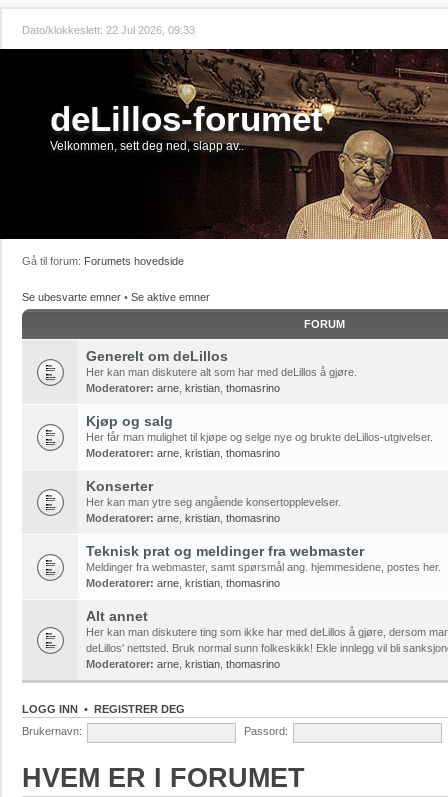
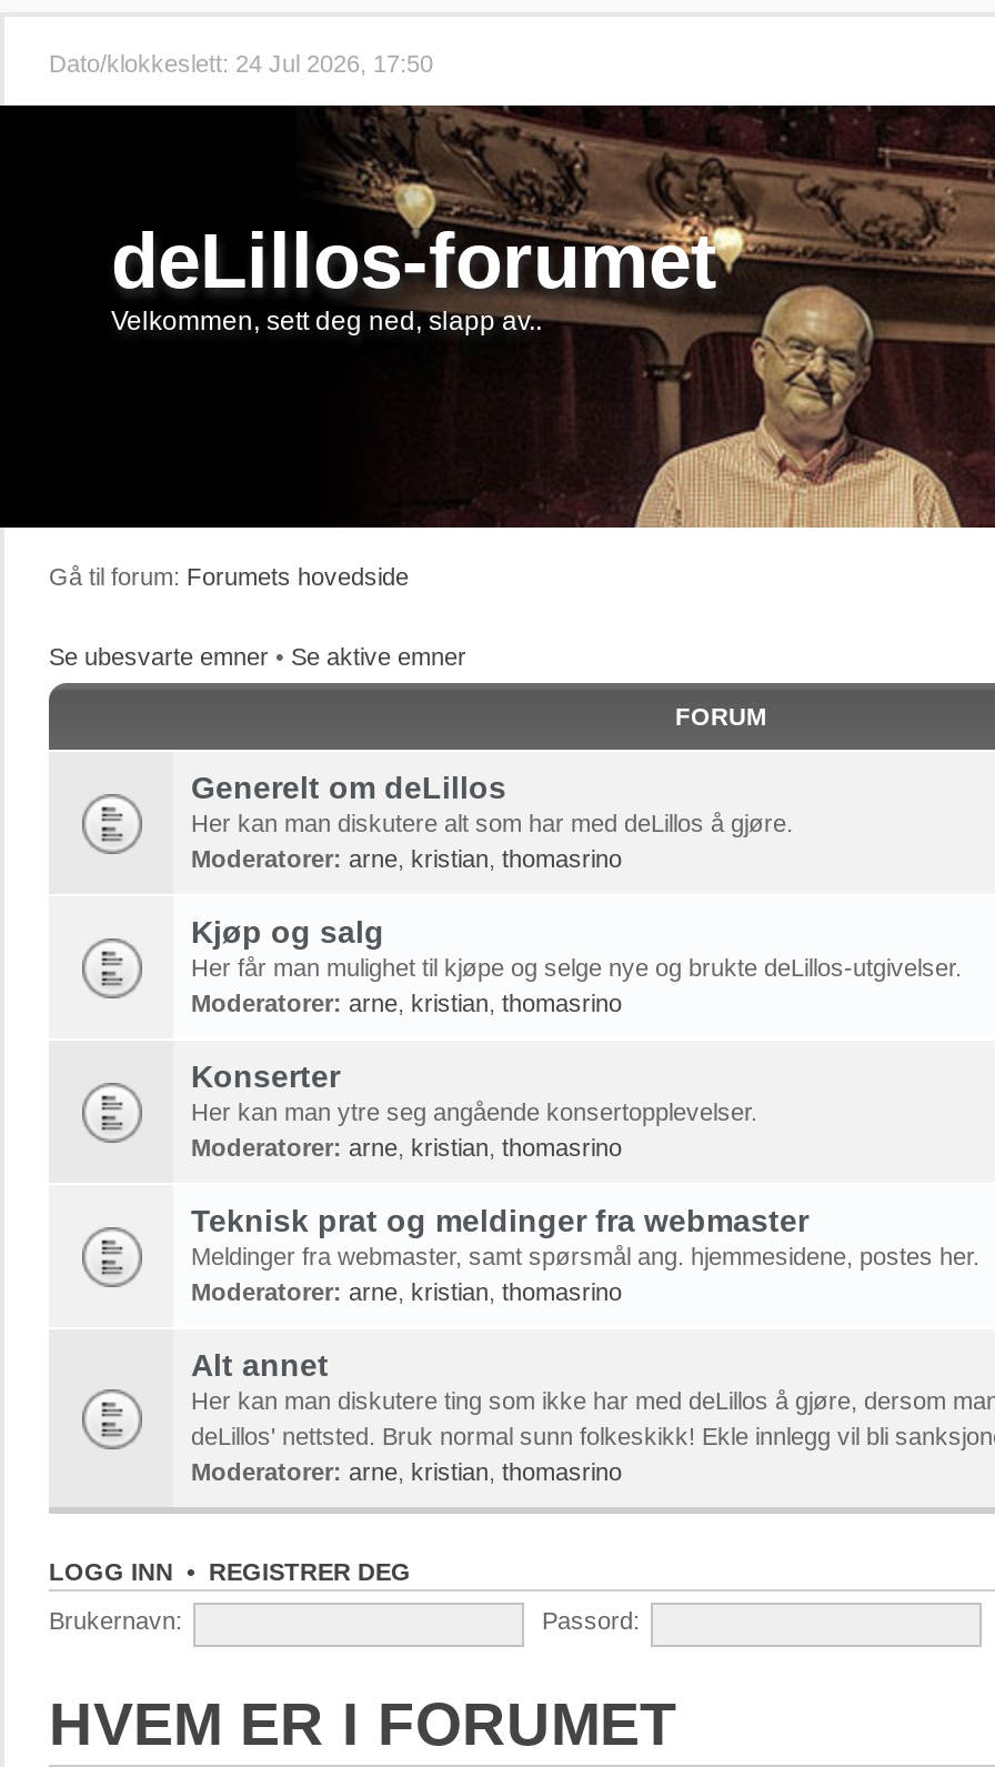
[22,24,195,36] Dato/klokkeslett: 22 Jul 2026, 09:33 -> [49,50,433,77] Dato/klokkeslett: 24 Jul 2026, 17:50

